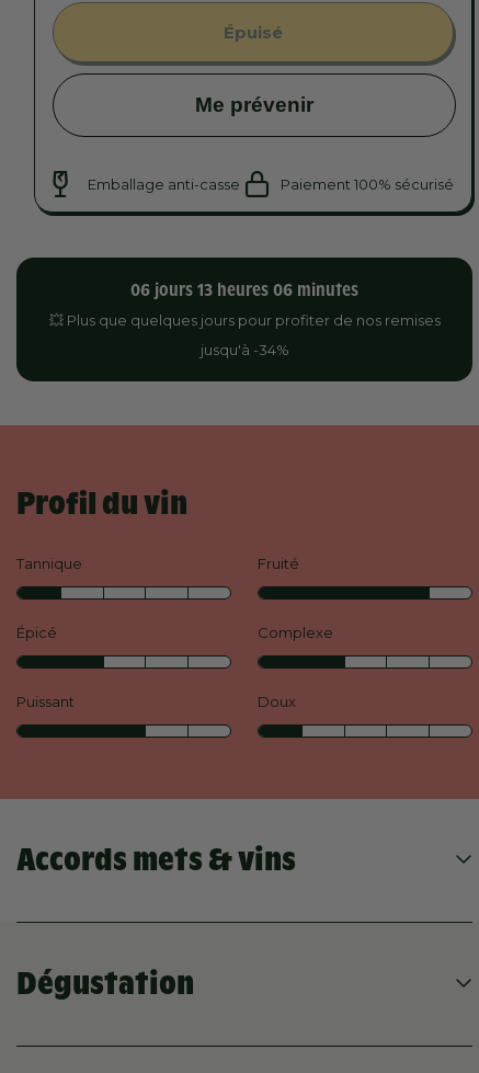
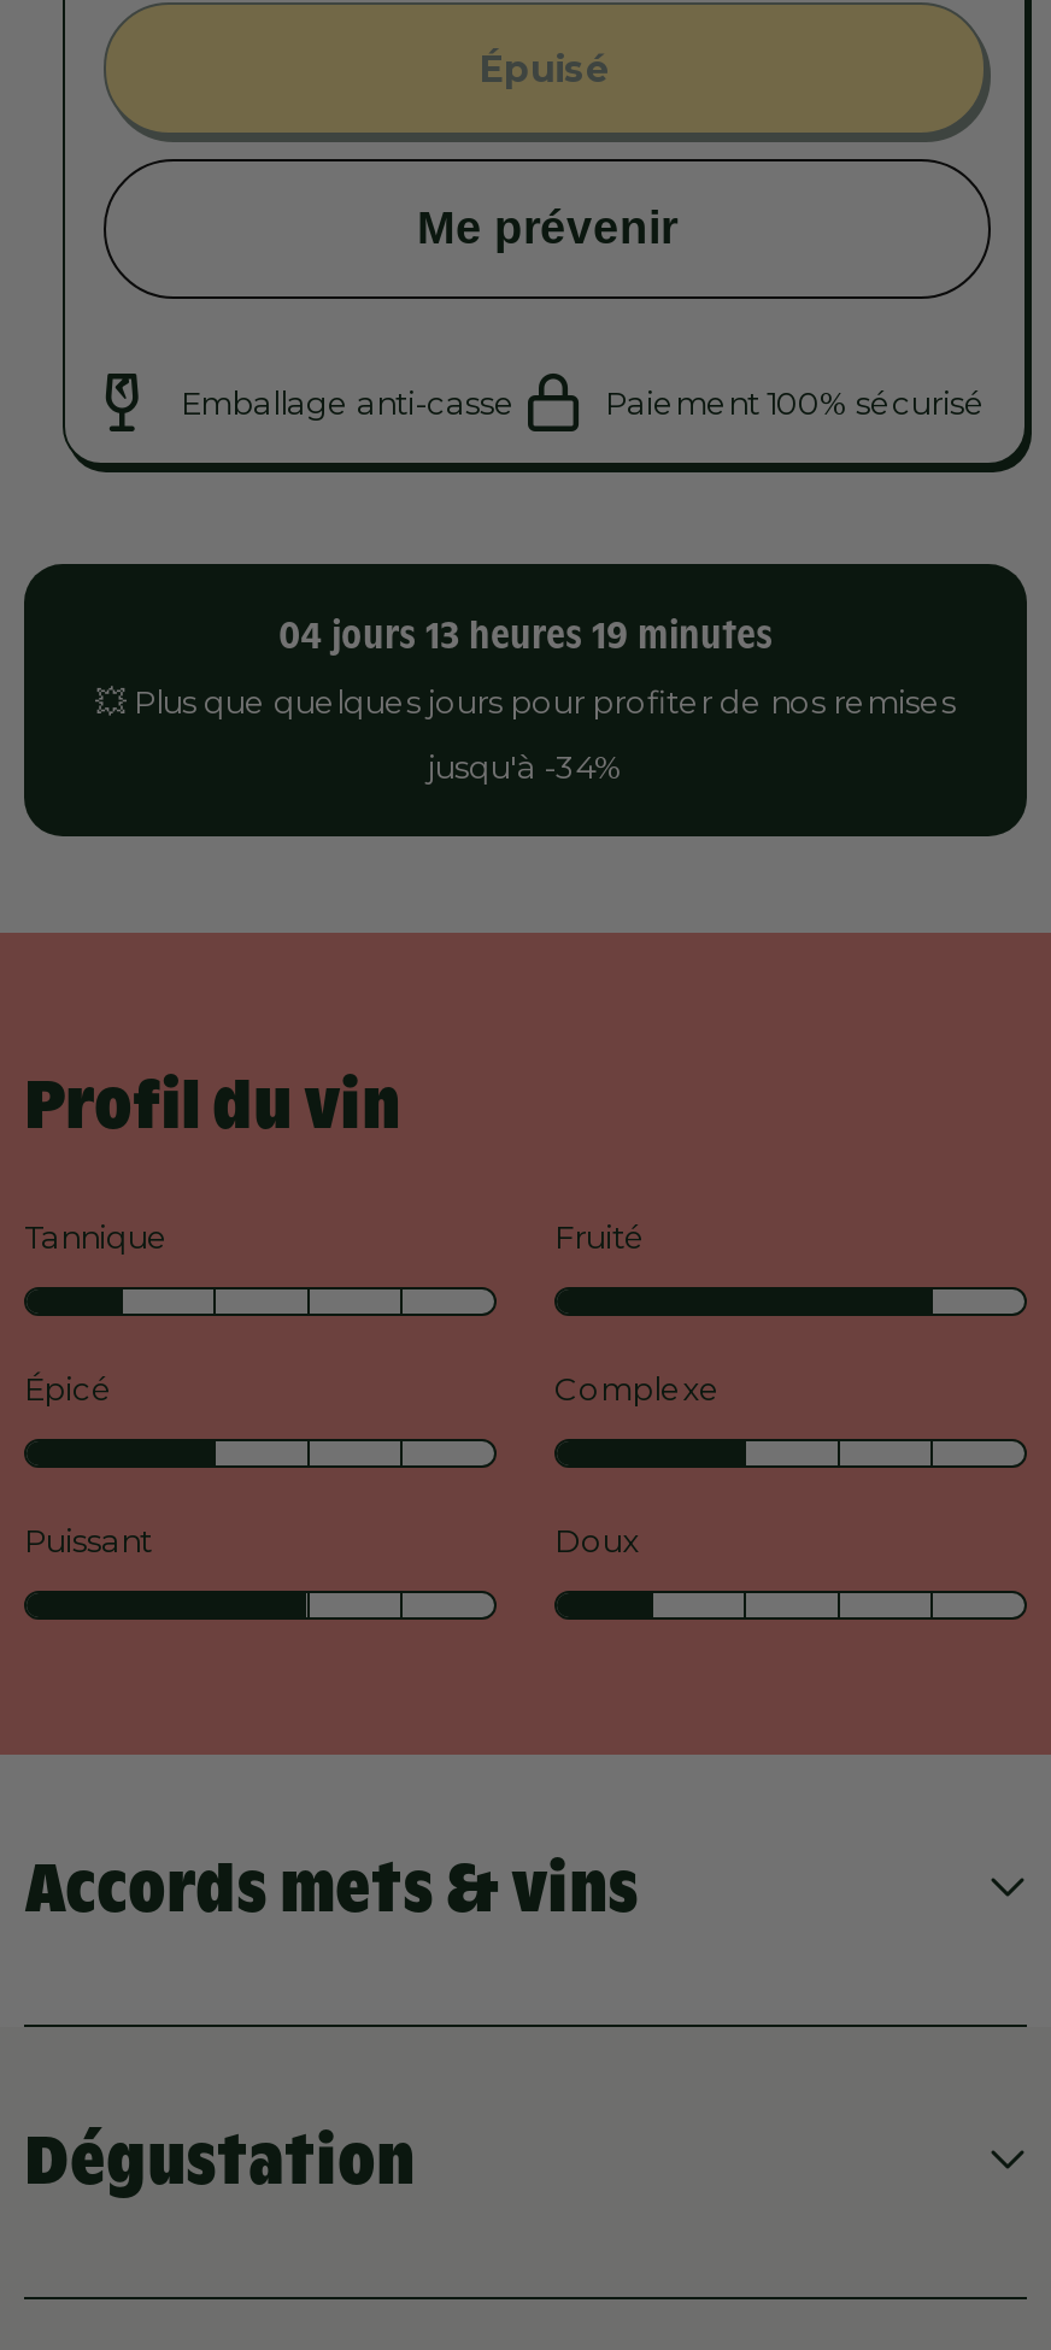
[130,278,358,300] 06 jours 13 heures 06 minutes -> [278,610,773,658] 04 jours 13 heures 19 minutes

